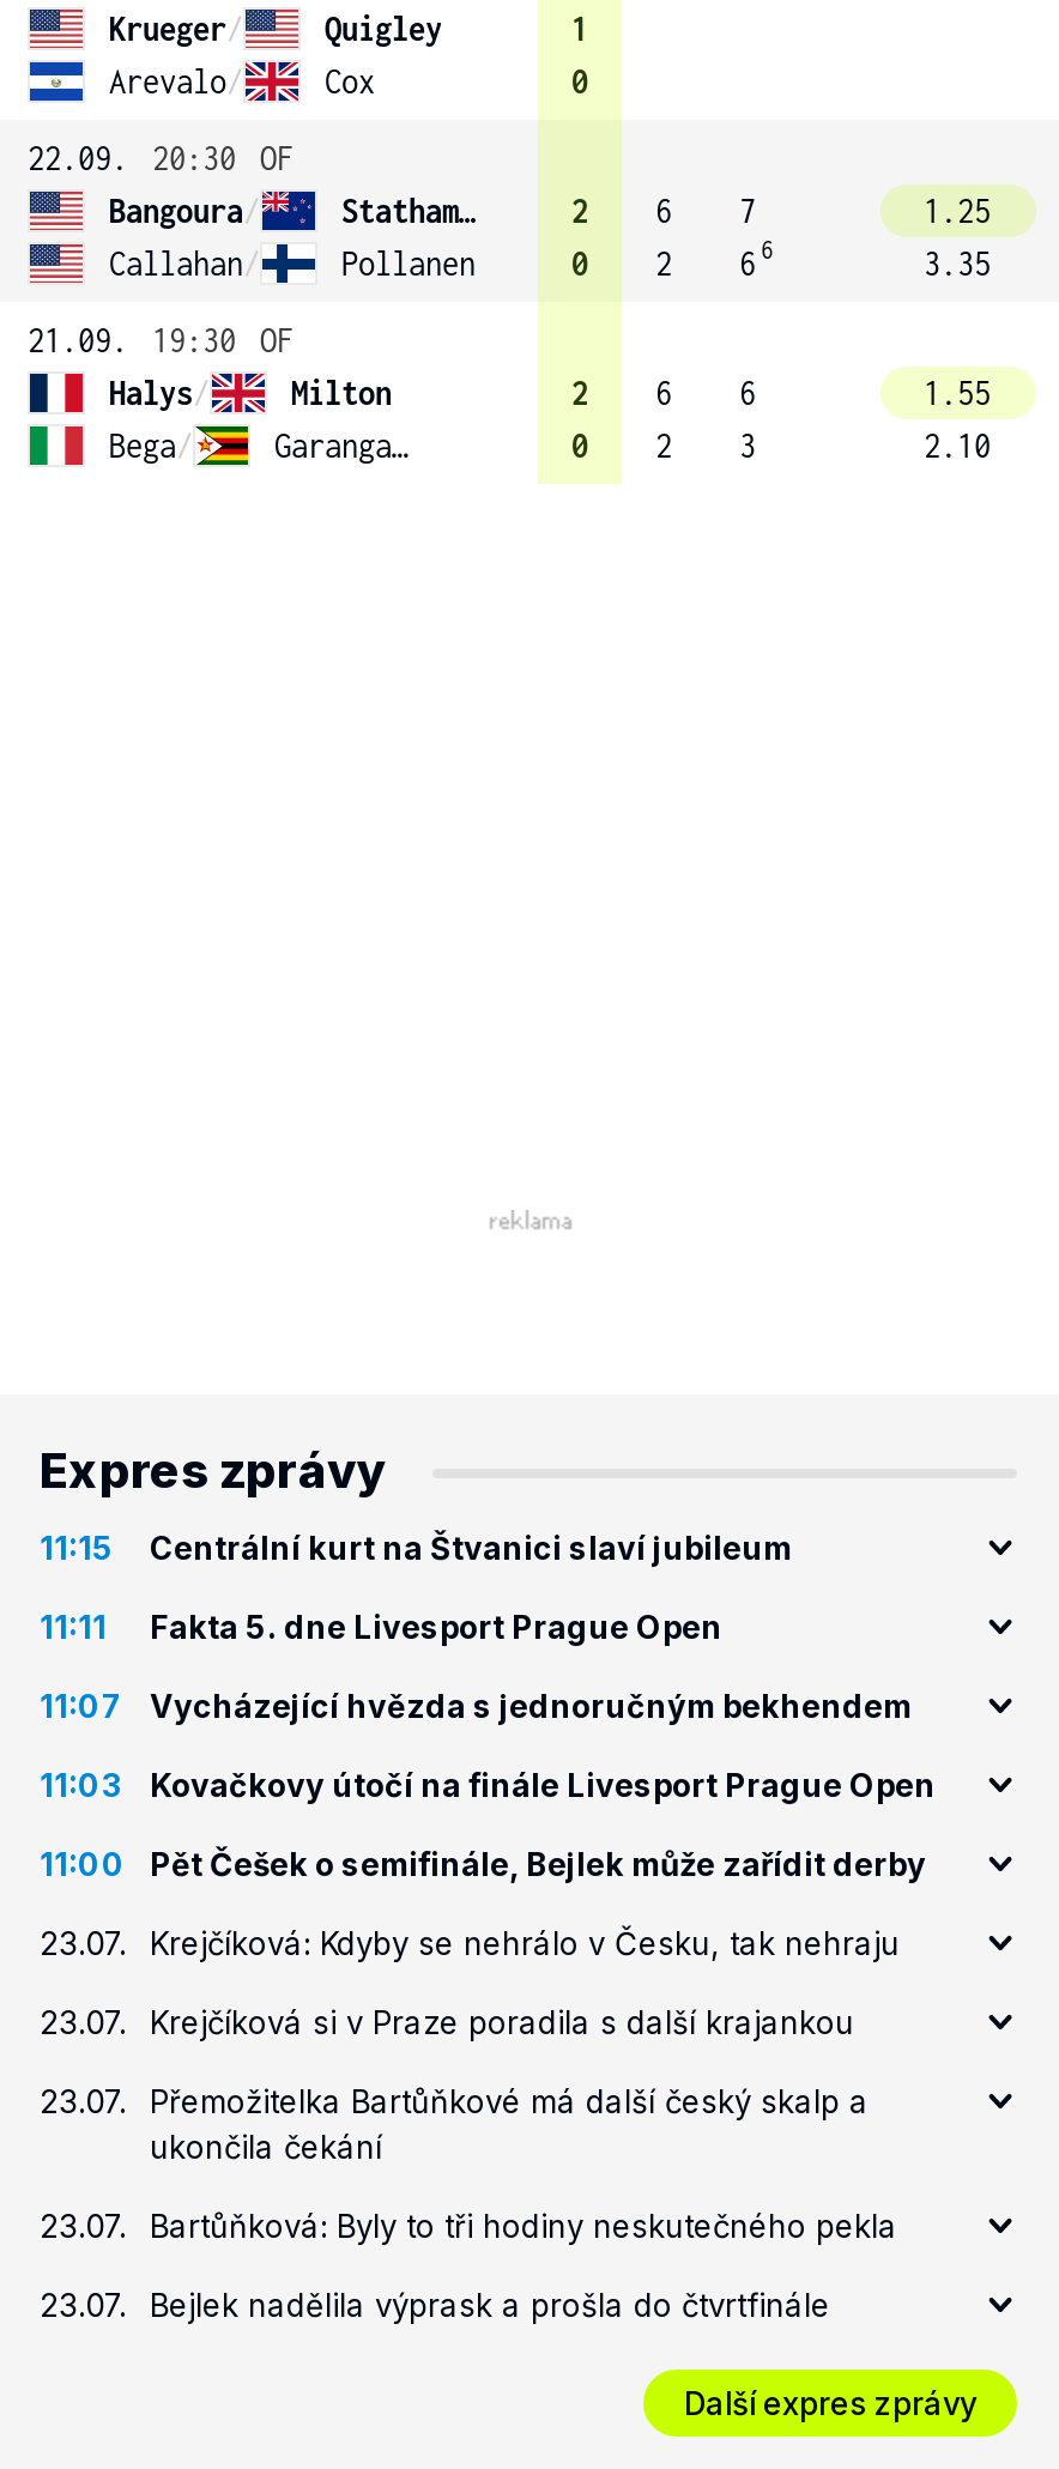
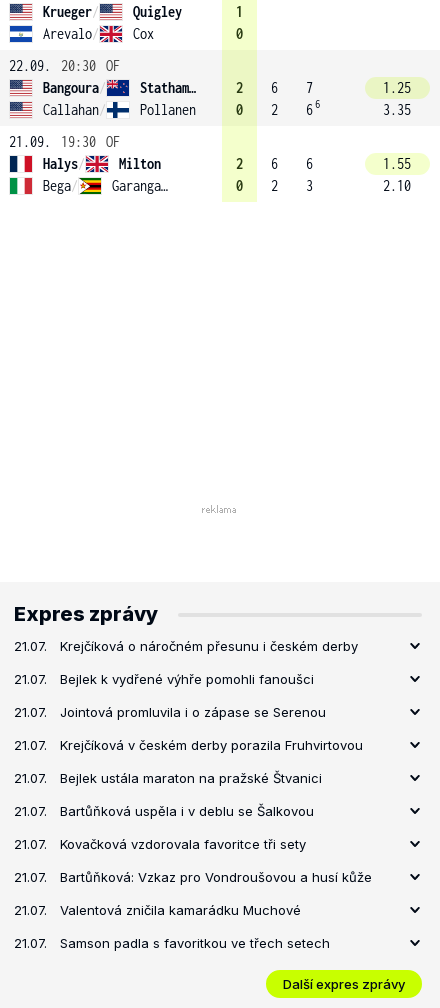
[40,1529,792,1567] 11:15 | Centrální kurt na Štvanici slaví jubileum -> [14,638,358,654] 21.07. | Krejčíková o náročném přesunu i českém derby
[40,1608,722,1646] 11:11 | Fakta 5. dne Livesport Prague Open -> [14,671,314,687] 21.07. | Bejlek k vydřené výhře pomohli fanoušci
[40,1687,912,1725] 11:07 | Vycházející hvězda s jednoručným bekhendem -> [14,704,326,720] 21.07. | Jointová promluvila i o zápase se Serenou
[40,1766,936,1804] 11:03 | Kovačkovy útočí na finále Livesport Prague Open -> [14,737,363,753] 21.07. | Krejčíková v českém derby porazila Fruhvirtovou
[40,1845,926,1883] 11:00 | Pět Češek o semifinále, Bejlek může zařídit derby -> [14,770,322,786] 21.07. | Bejlek ustála maraton na pražské Štvanici
[40,1924,900,1962] 23.07. | Krejčíková: Kdyby se nehrálo v Česku, tak nehraju -> [14,803,314,819] 21.07. | Bartůňková uspěla i v deblu se Šalkovou
[40,2003,854,2041] 23.07. | Krejčíková si v Praze poradila s další krajankou -> [14,836,306,852] 21.07. | Kovačková vzdorovala favoritce tři sety
[40,2082,869,2166] 23.07. | Přemožitelka Bartůňkové má další český skalp a | ukončila čekání -> [14,869,372,885] 21.07. | Bartůňková: Vzkaz pro Vondroušovou a husí kůže
[40,2207,897,2245] 23.07. | Bartůňková: Byly to tři hodiny neskutečného pekla -> [14,902,301,918] 21.07. | Valentová zničila kamarádku Muchové
[40,2286,830,2324] 23.07. | Bejlek nadělila výprask a prošla do čtvrtfinále -> [14,935,330,951] 21.07. | Samson padla s favoritkou ve třech setech

